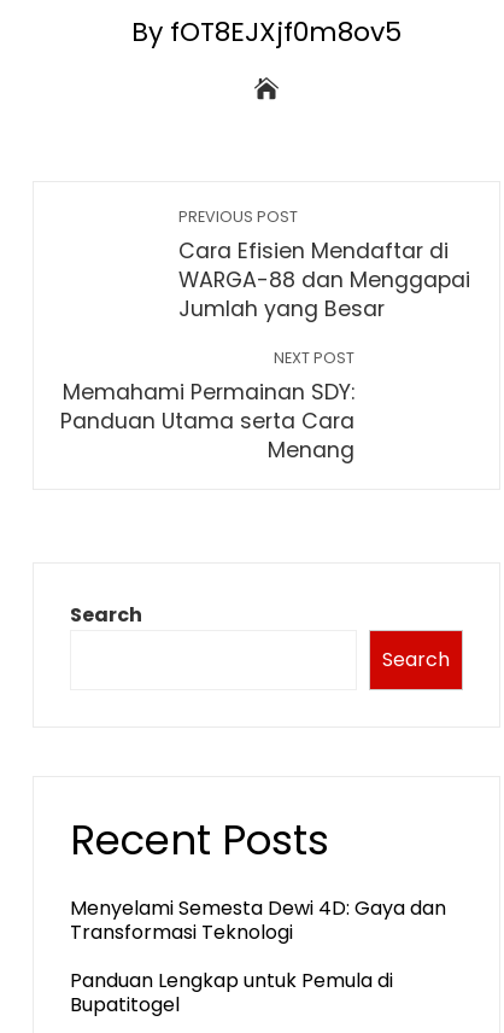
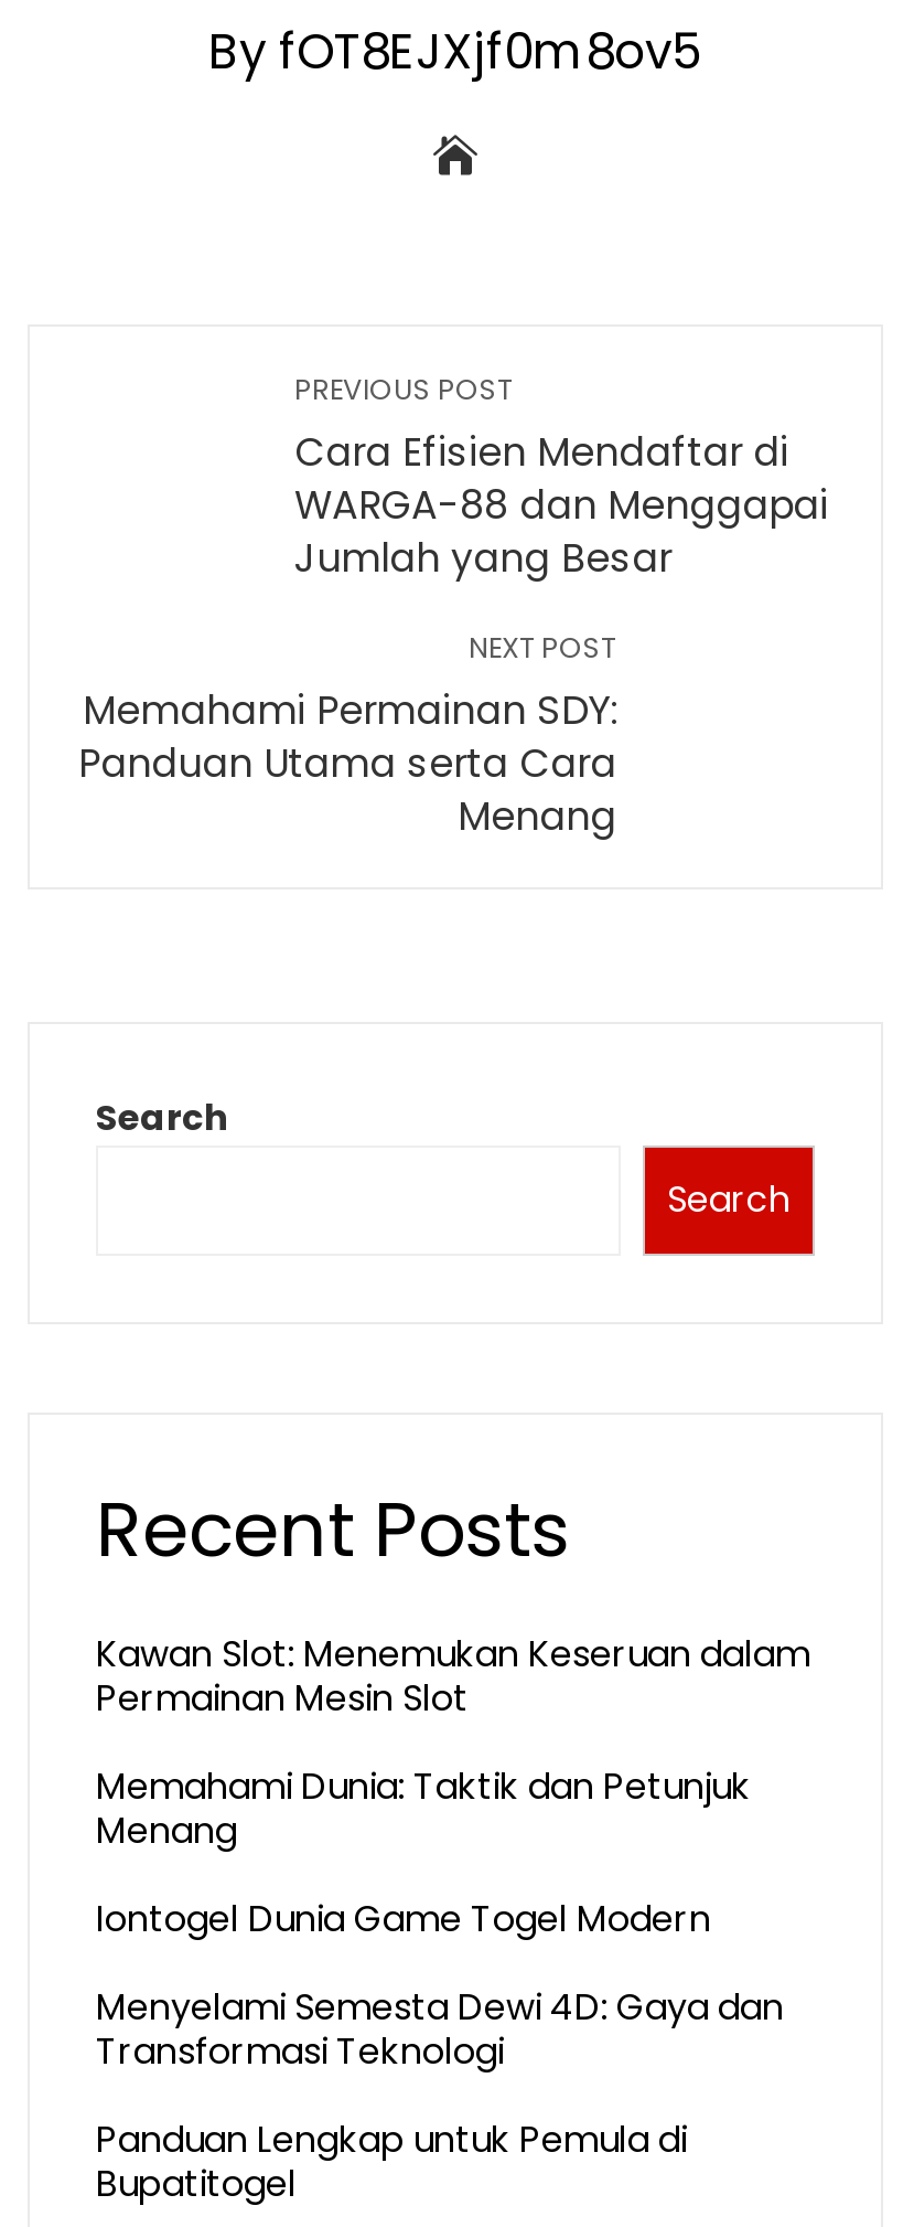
none -> [96,1629,810,1944] Kawan Slot: Menemukan Keseruan dalam | Permainan Mesin Slot | Memahami Dunia: Taktik dan Petunjuk | Menang | Iontogel Dunia Game Togel Modern

